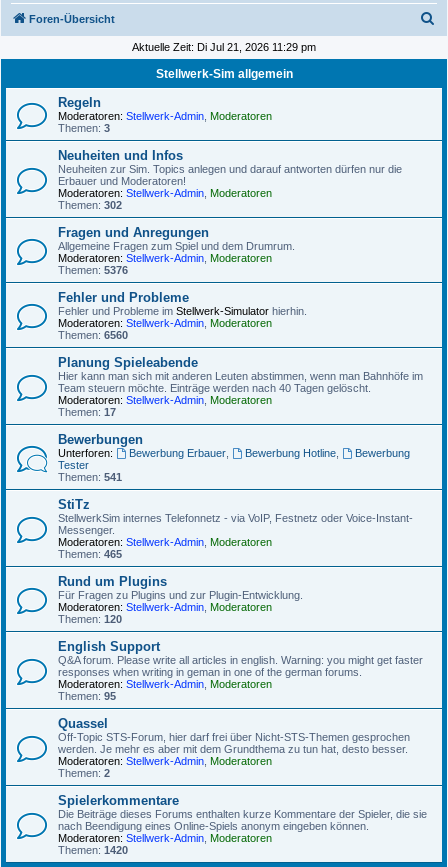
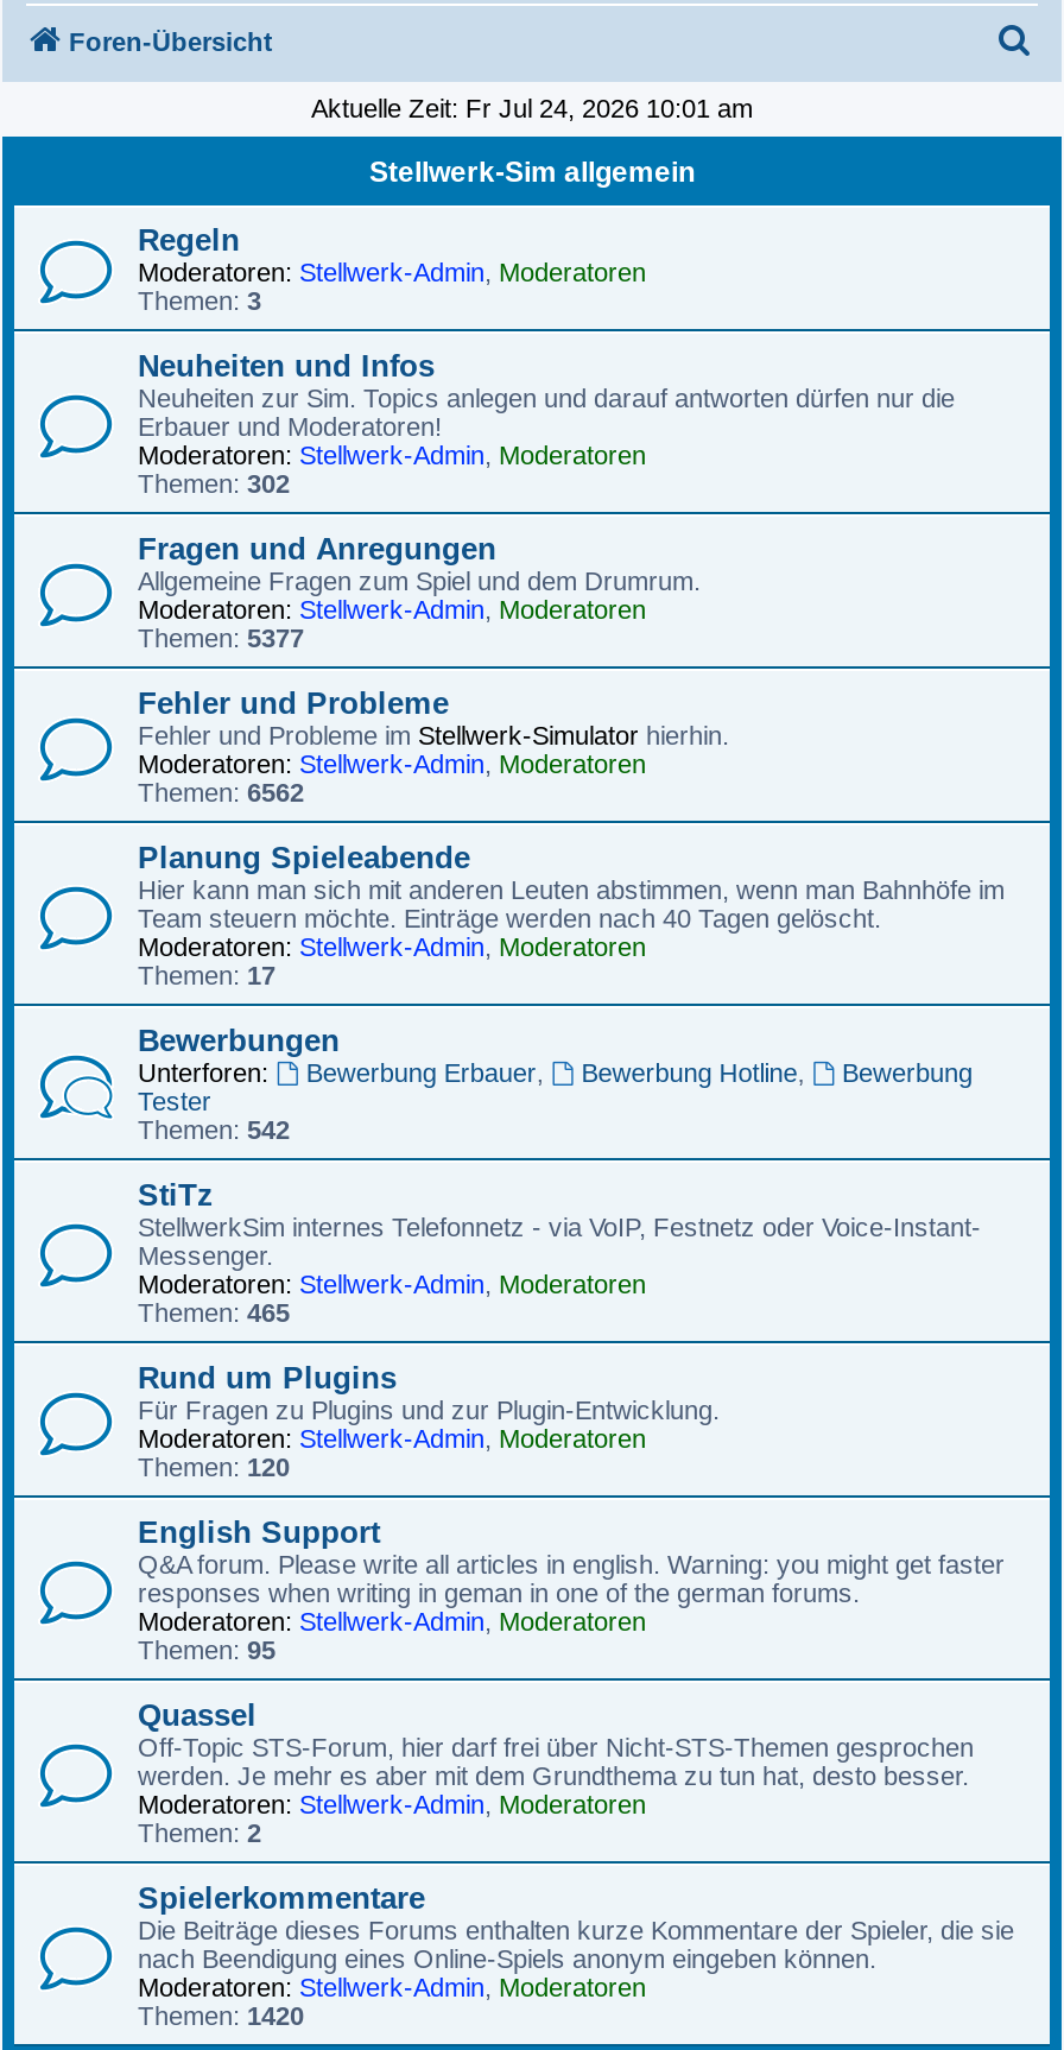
[132,41,316,53] Aktuelle Zeit: Di Jul 21, 2026 11:29 pm -> [311,94,753,122] Aktuelle Zeit: Fr Jul 24, 2026 10:01 am
[58,264,128,276] Themen: 5376 -> [138,624,304,652] Themen: 5377
[58,329,128,341] Themen: 6560 -> [138,778,304,806] Themen: 6562
[58,471,122,483] Themen: 541 -> [138,1115,290,1144] Themen: 542

